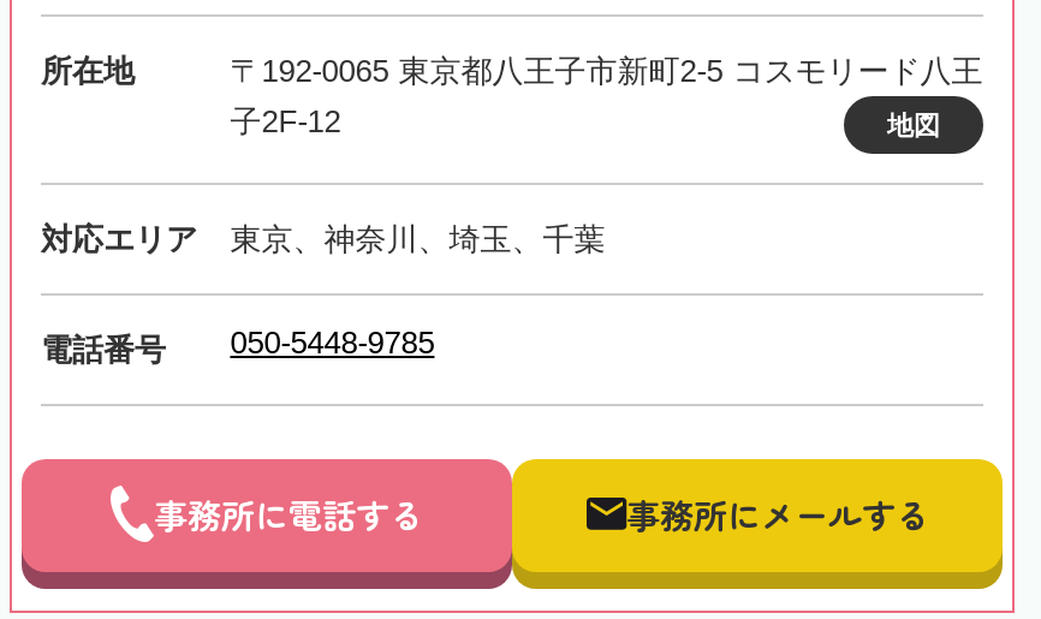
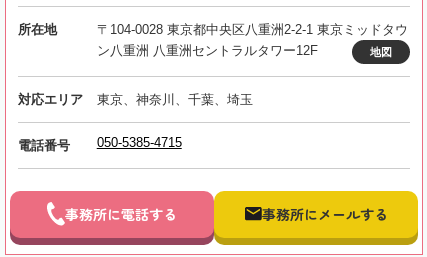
[230,52,983,138] 〒192-0065 東京都八王子市新町2-5 コスモリード八王 | 子2F-12 -> [97,22,408,58] 〒104-0028 東京都中央区八重洲2-2-1 東京ミッドタウ | ン八重洲 八重洲セントラルタワー12F
[230,220,605,256] 東京、神奈川、埼玉、千葉 -> [97,92,253,107] 東京、神奈川、千葉、埼玉
[41,324,434,367] 電話番号 050-5448-9785 -> [18,135,182,153] 電話番号 050-5385-4715

